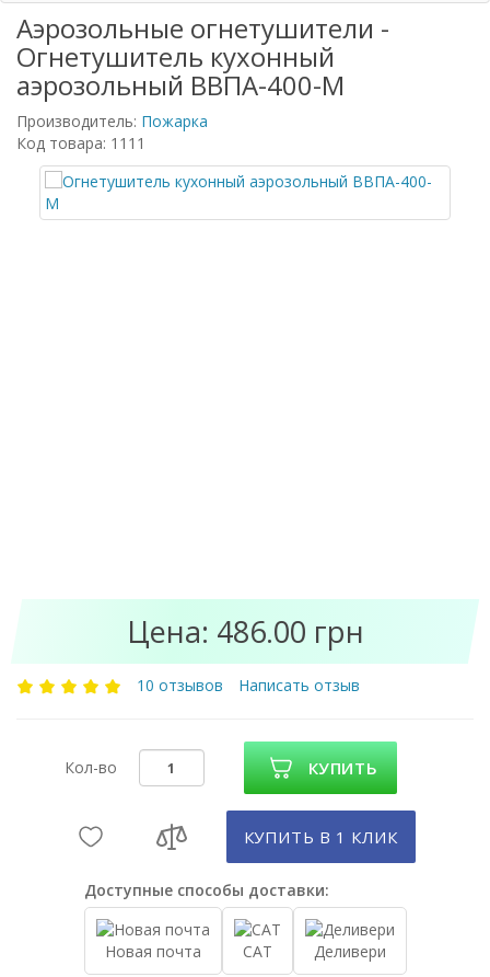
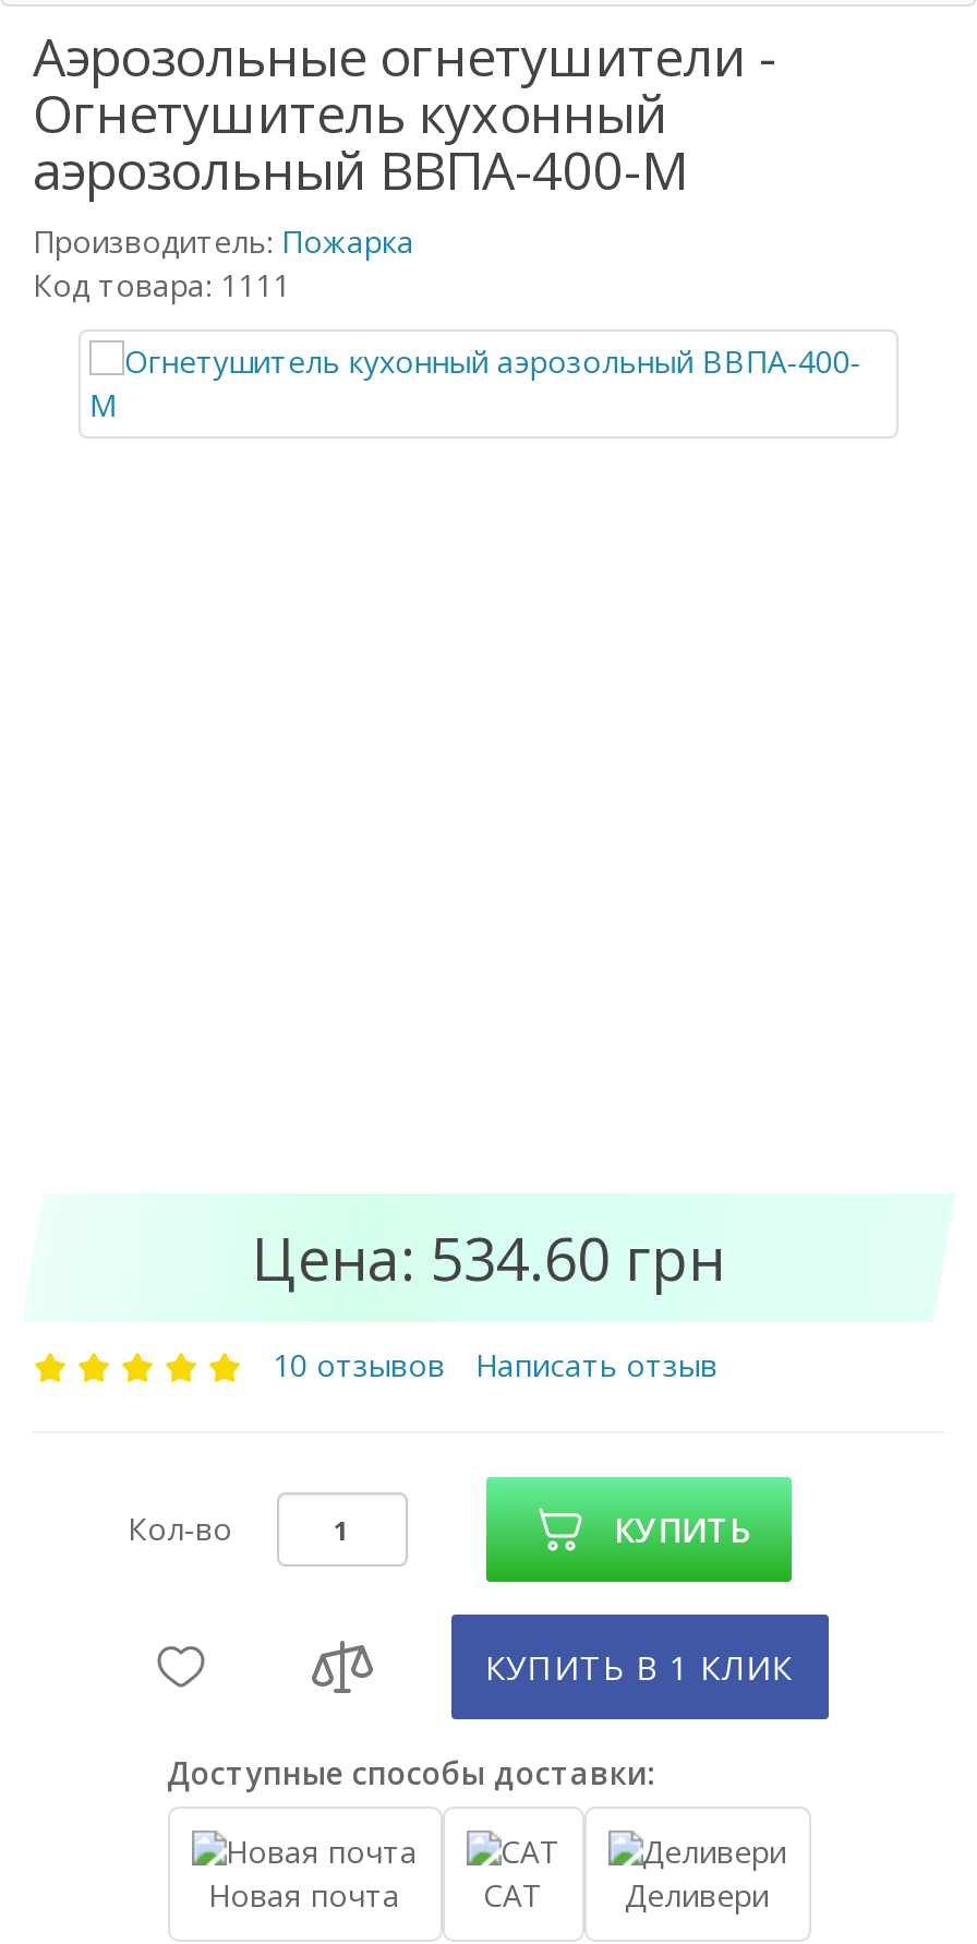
[126,611,364,652] Цена: 486.00 грн -> [252,1217,725,1298] Цена: 534.60 грн

